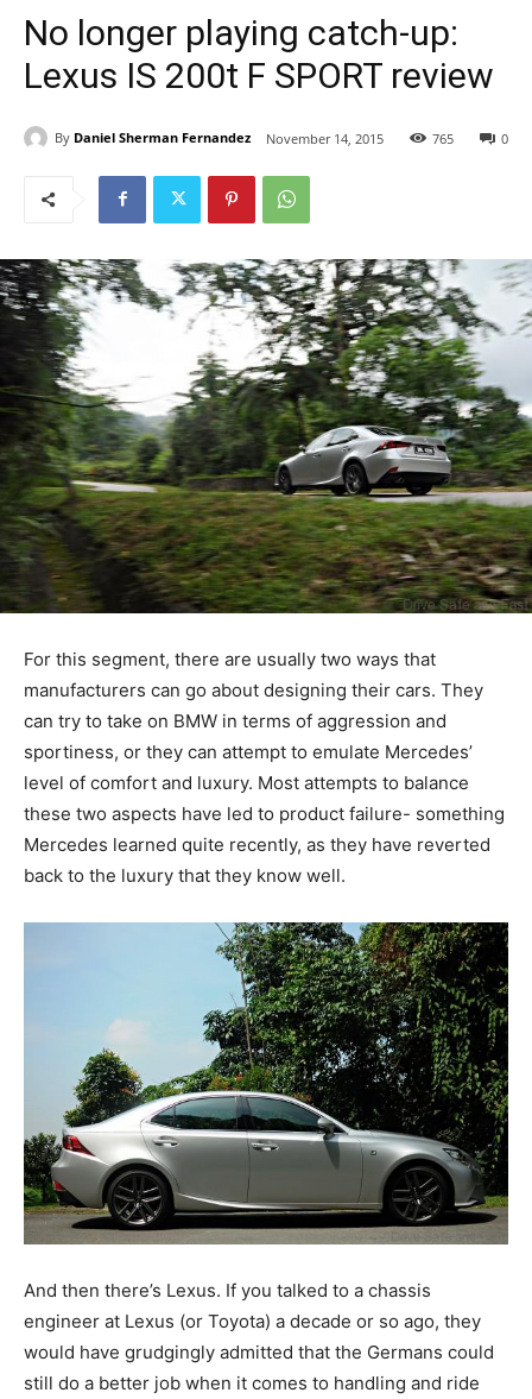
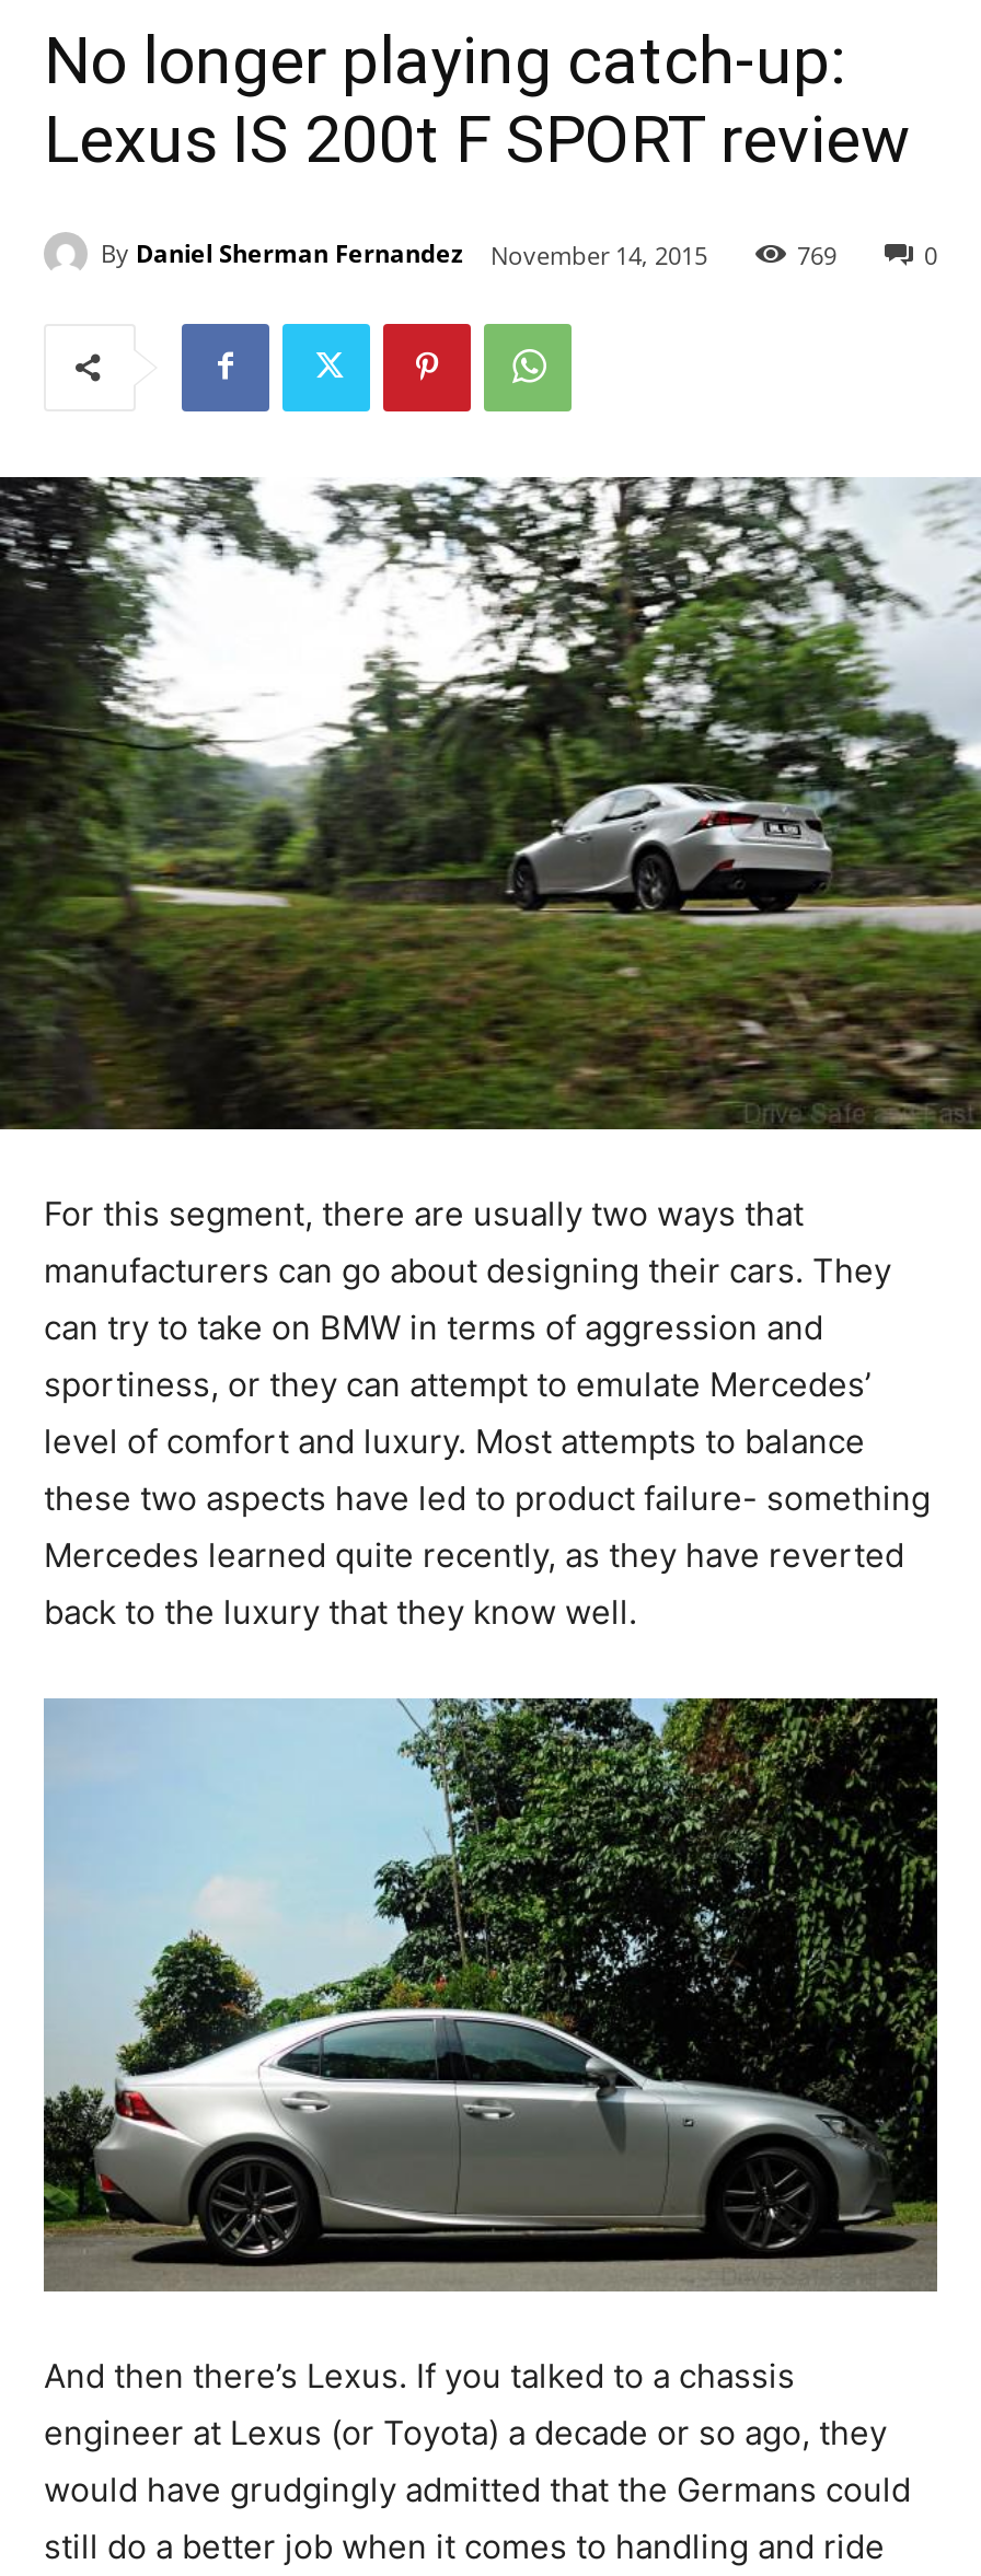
[432,129,454,147] 765 -> [797,238,836,271] 769

